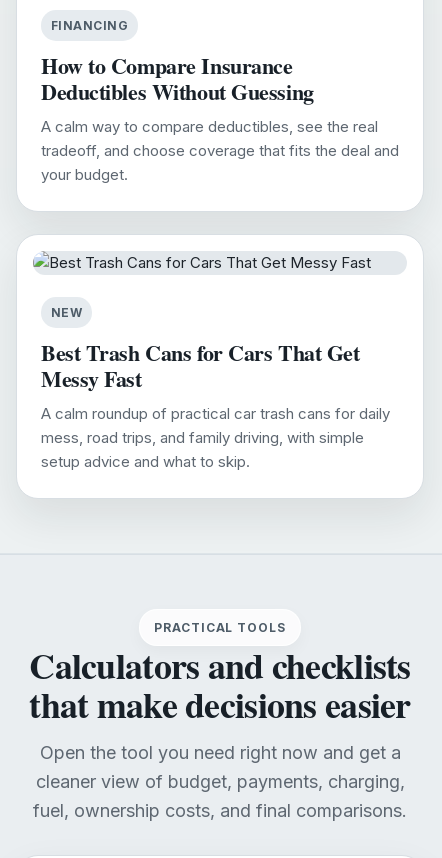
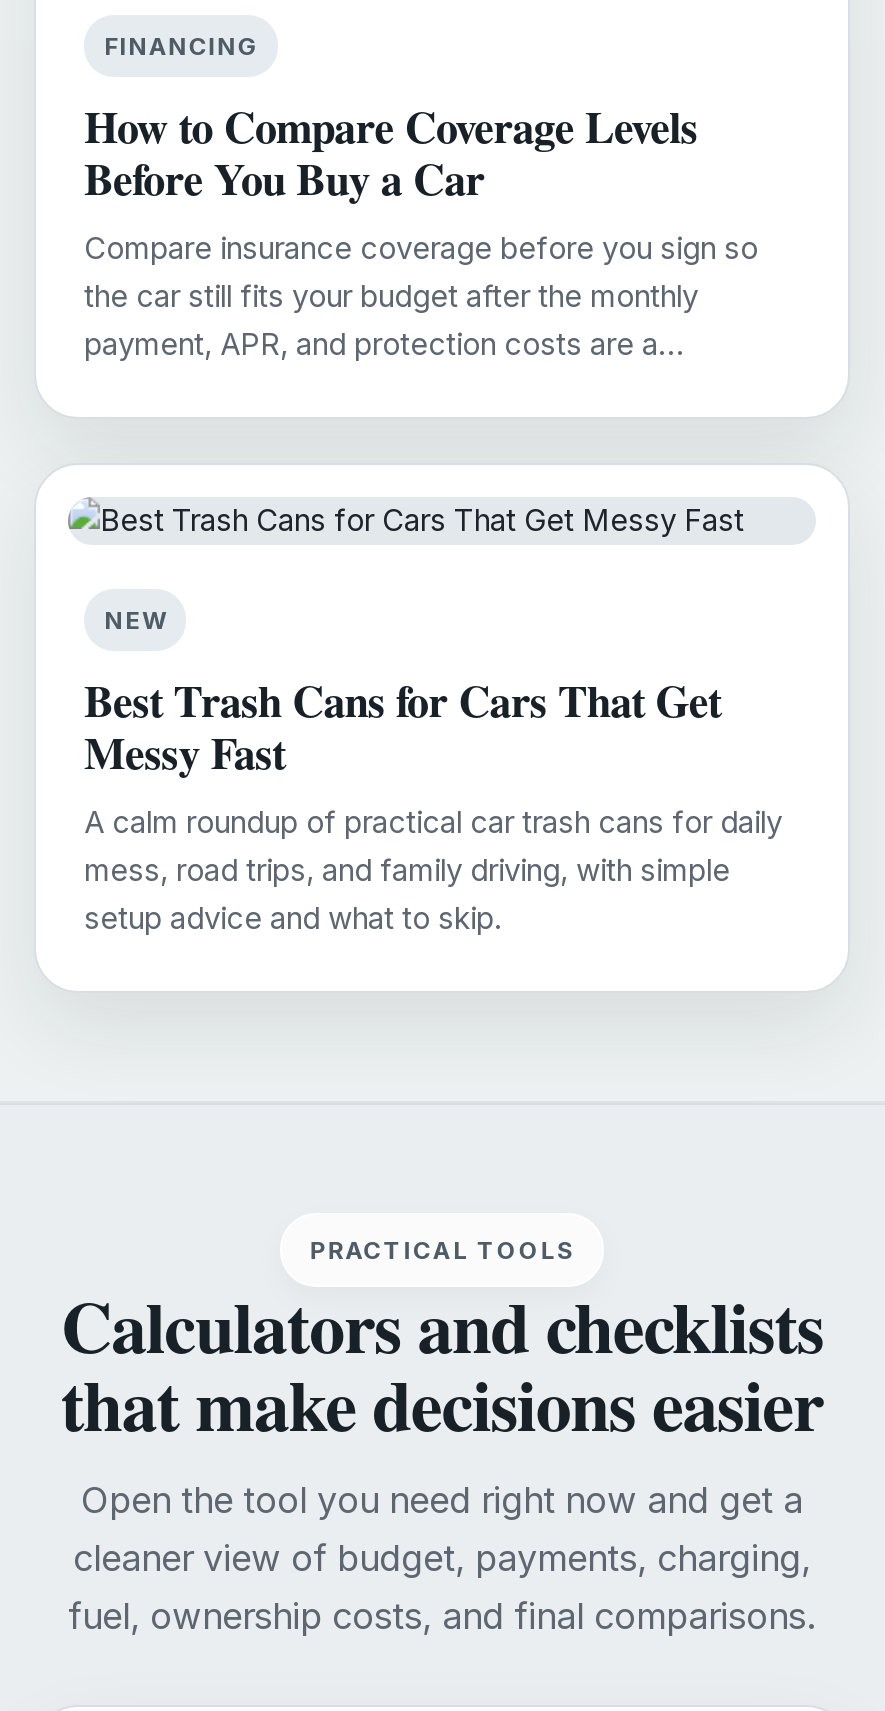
[41,49,399,184] How to Compare Insurance | Deductibles Without Guessing | A calm way to compare deductibles, see the real | tradeoff, and choose coverage that fits the deal and | your budget. -> [84,93,758,363] How to Compare Coverage Levels | Before You Buy a Car | Compare insurance coverage before you sign so | the car still fits your budget after the monthly | payment, APR, and protection costs are a…

